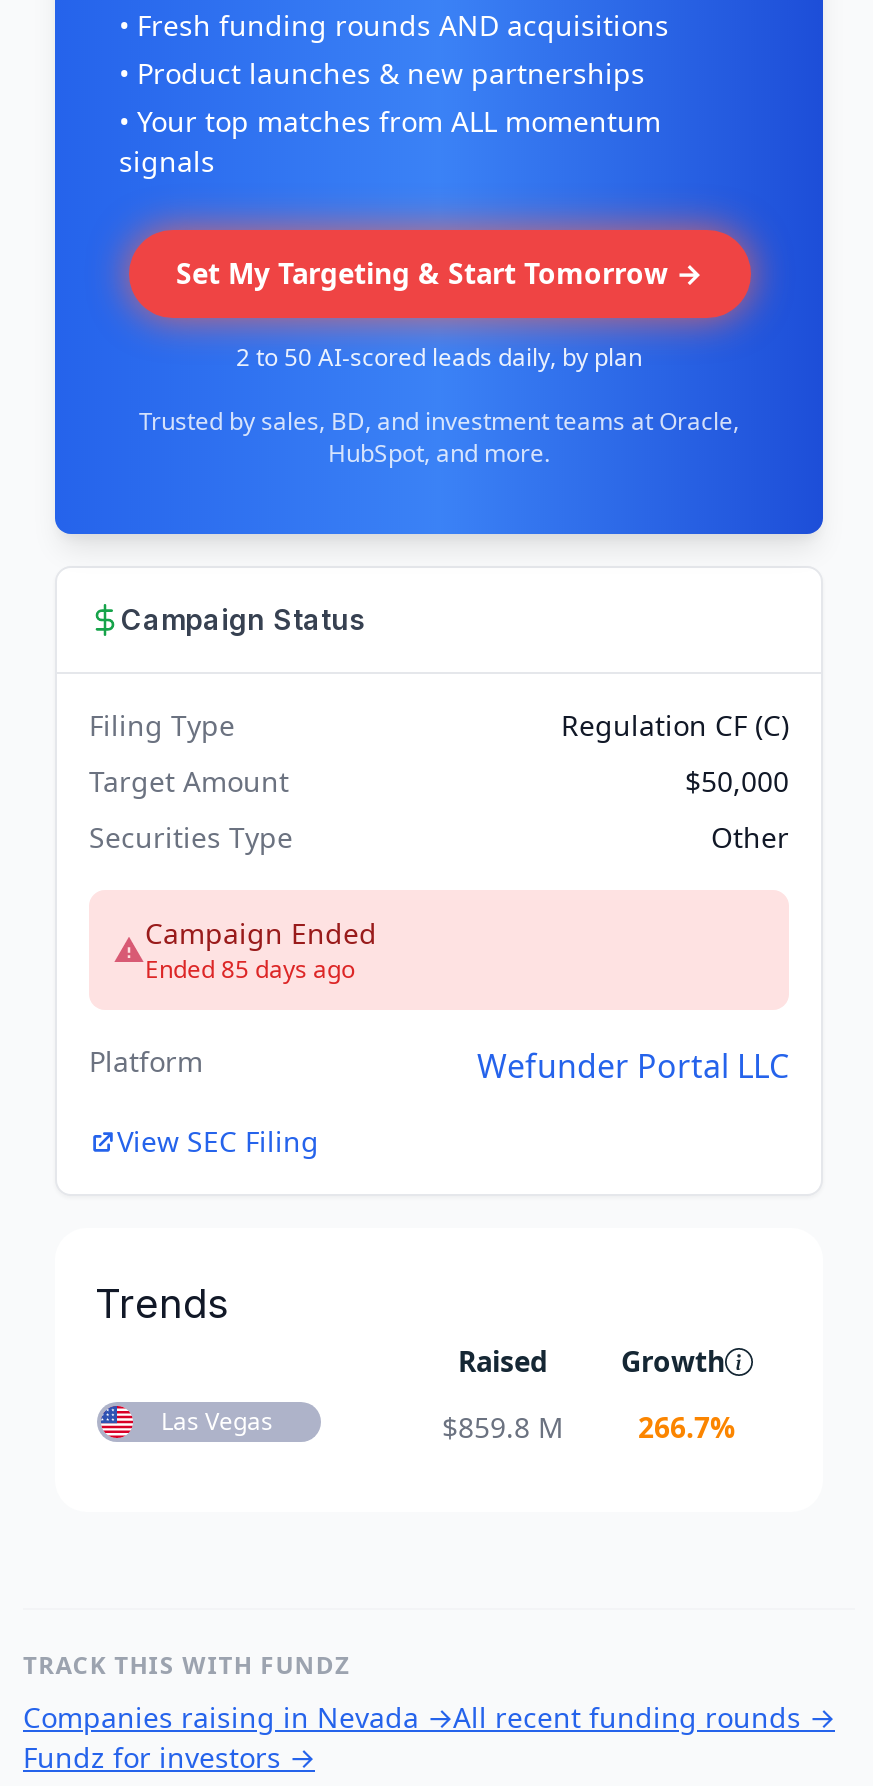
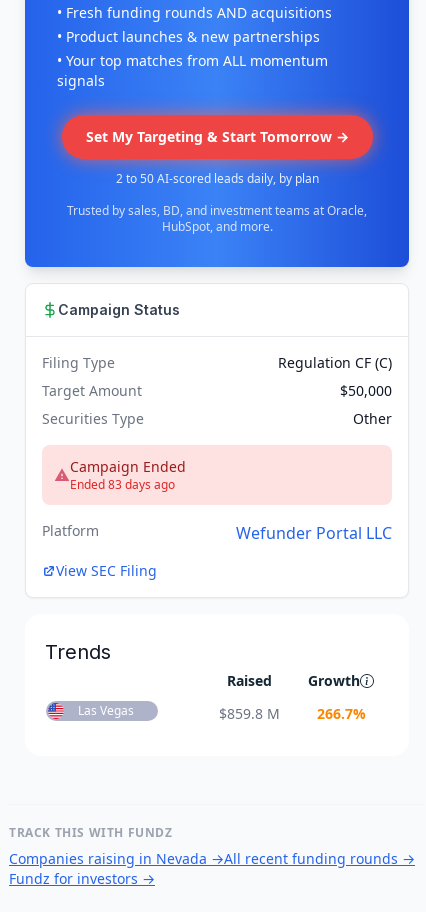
[145,952,355,986] Ended 85 days ago -> [70,476,175,493] Ended 83 days ago

